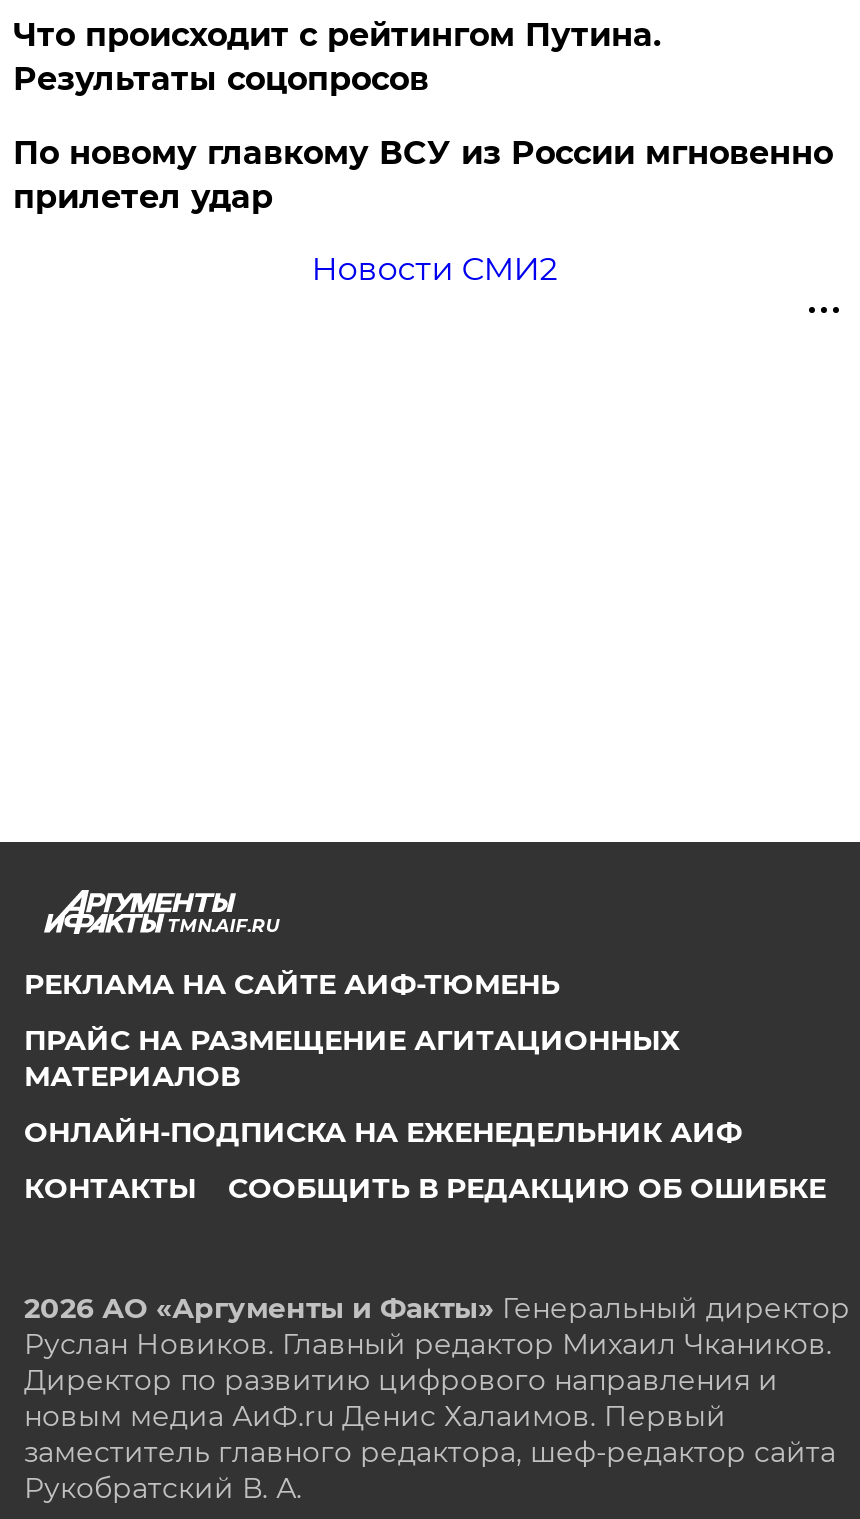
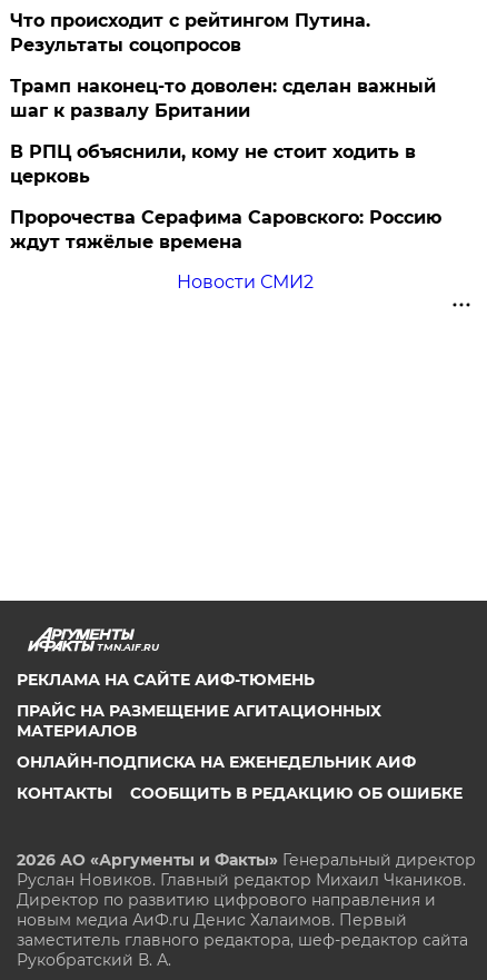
[13,134,833,216] По новому главкому ВСУ из России мгновенно | прилетел удар -> [10,76,442,252] Трамп наконец-то доволен: сделан важный | шаг к развалу Британии | В РПЦ объяснили, кому не стоит ходить в | церковь | Пророчества Серафима Саровского: Россию | ждут тяжёлые времена

